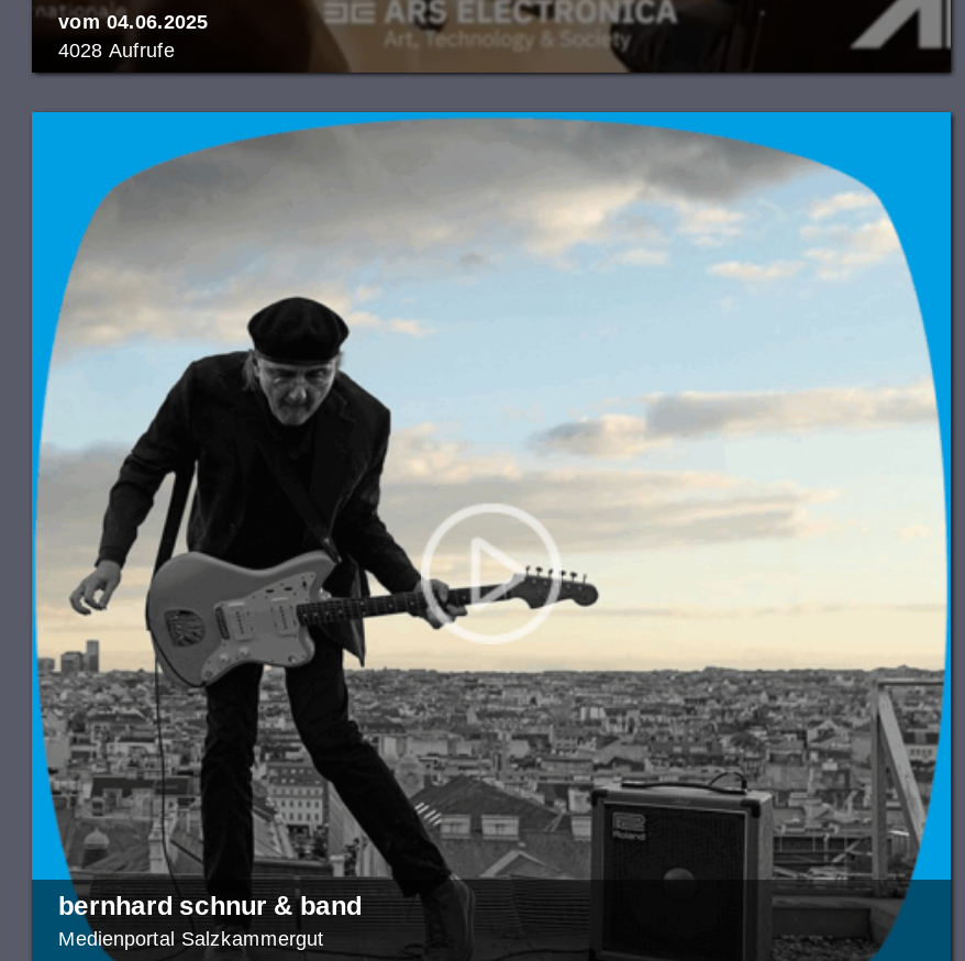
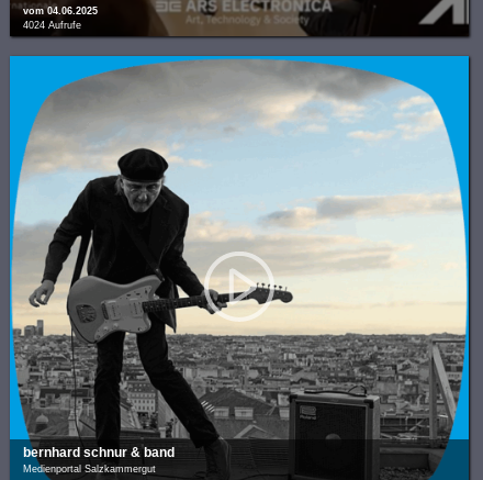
[58,40,175,62] 4028 Aufrufe -> [23,20,81,31] 4024 Aufrufe

